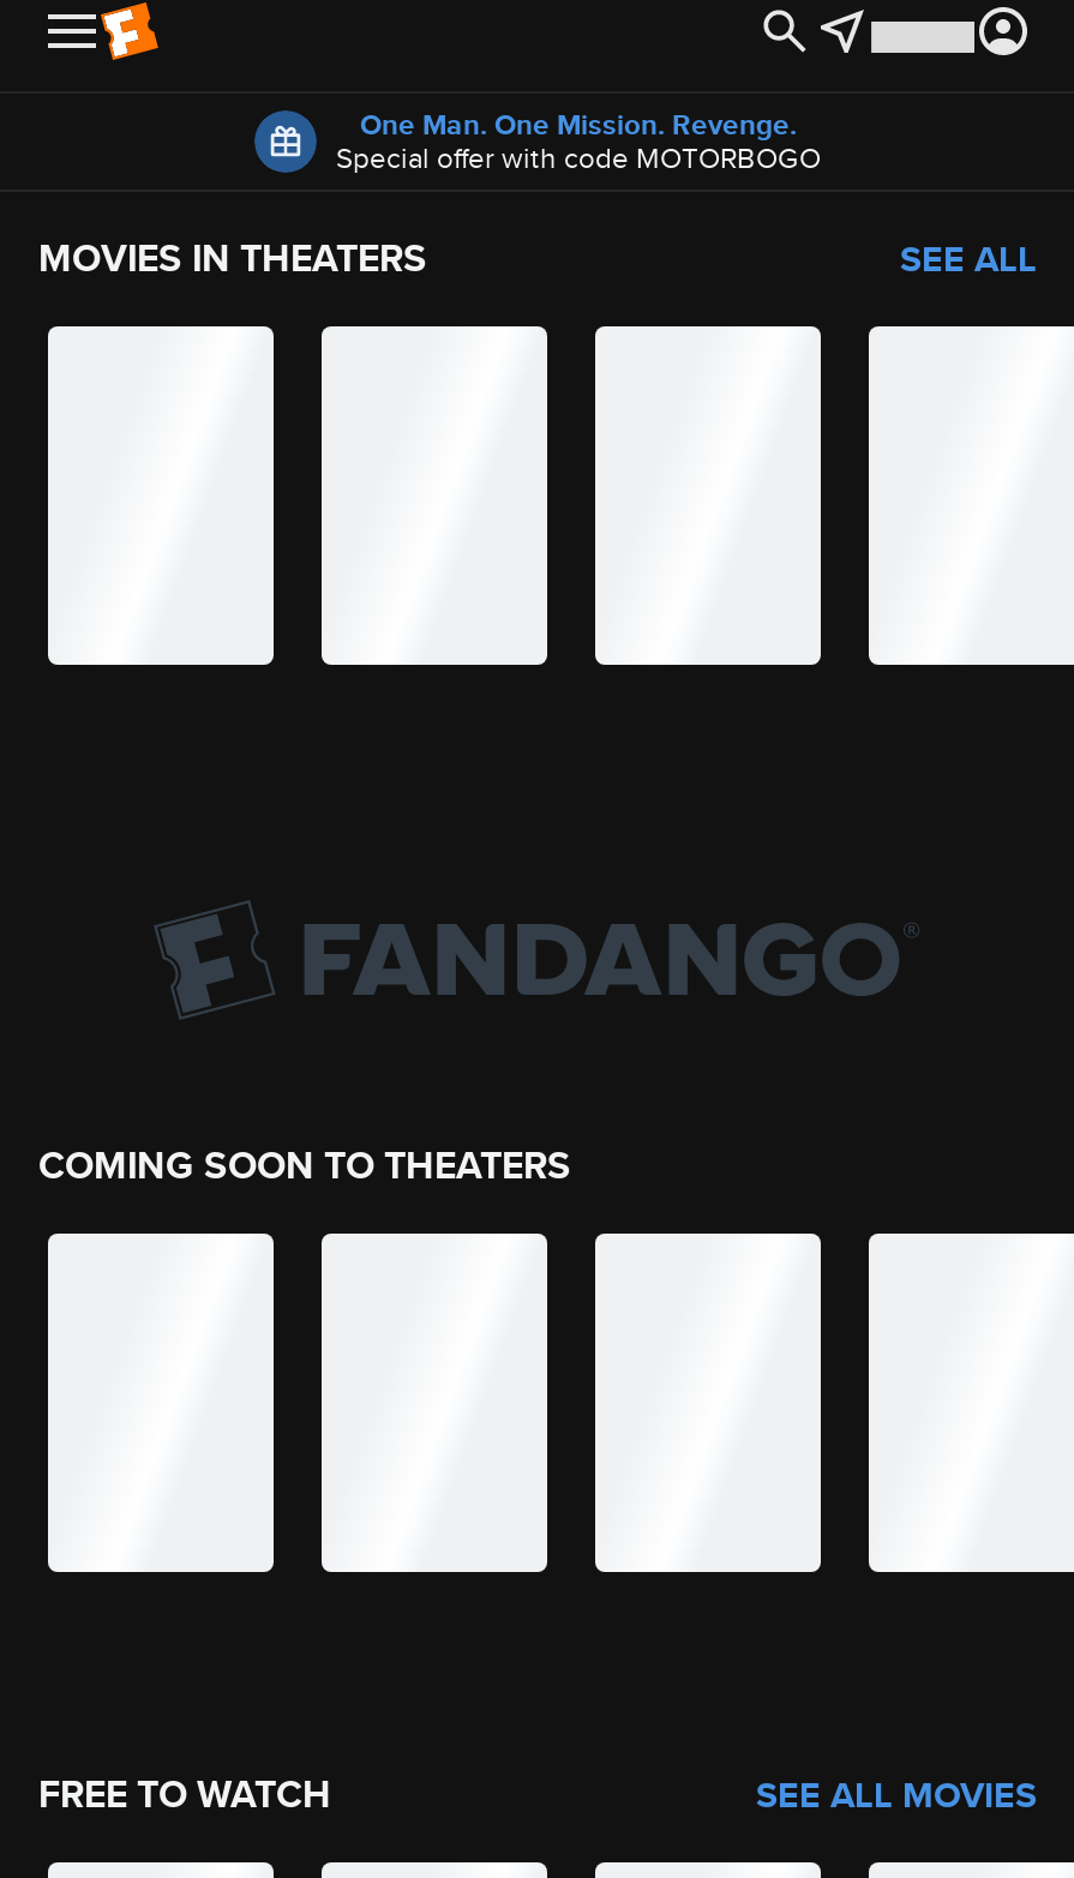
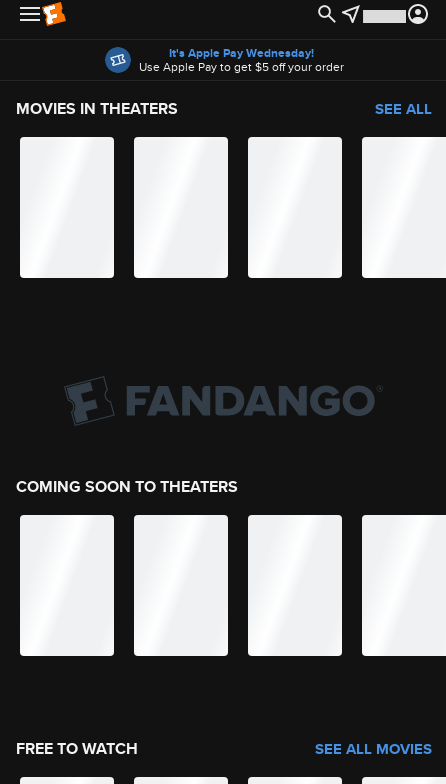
[336,103,821,178] One Man. One Mission. Revenge. | Special offer with code MOTORBOGO -> [138,44,343,75] It's Apple Pay Wednesday! | Use Apple Pay to get $5 off your order

